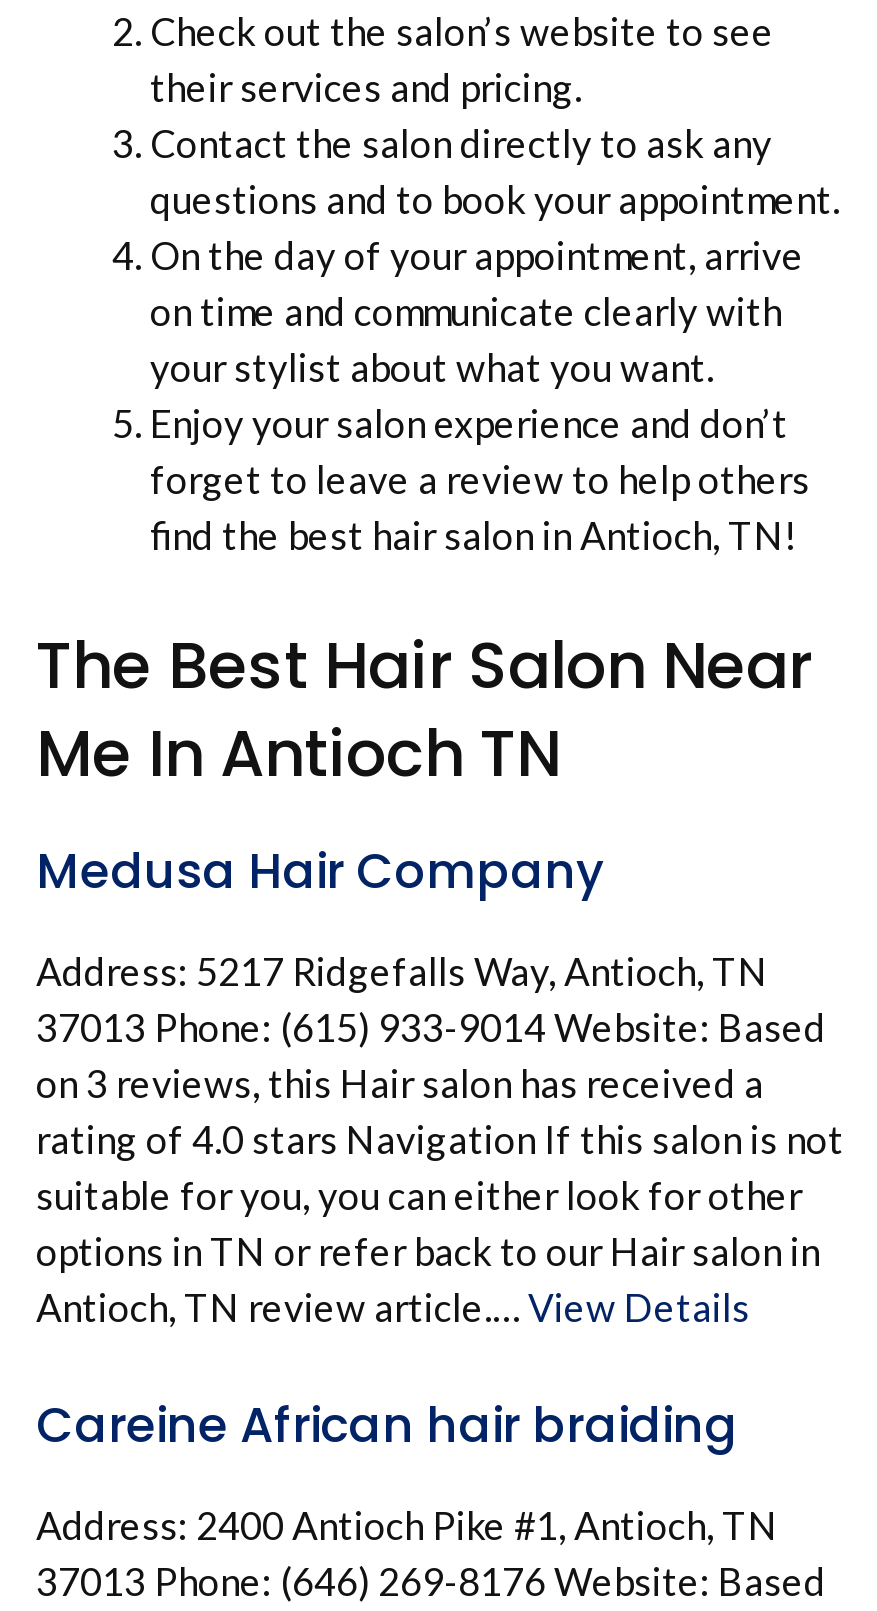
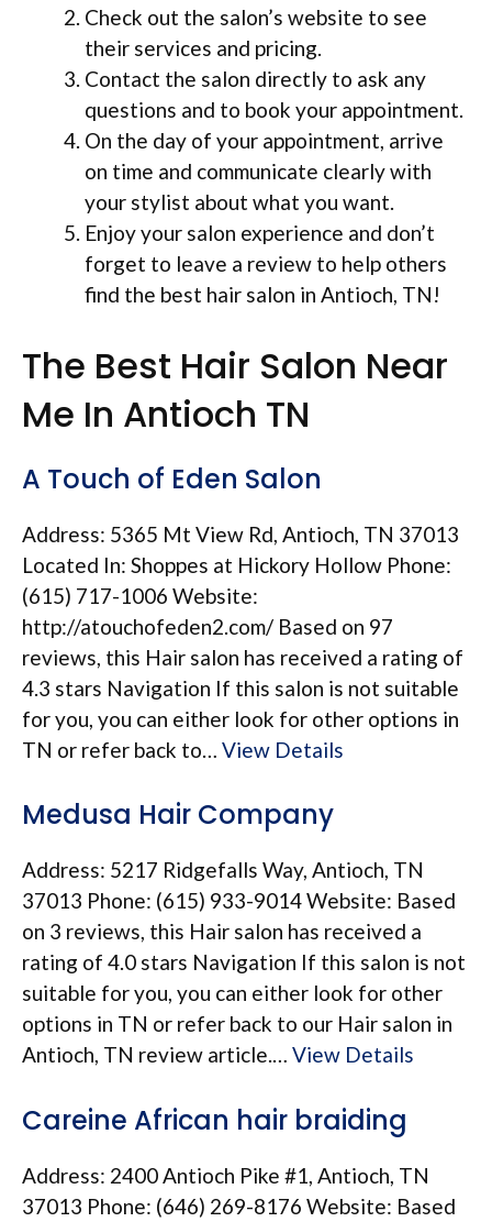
none -> [22,460,463,762] A Touch of Eden Salon | Address: 5365 Mt View Rd, Antioch, TN 37013 | Located In: Shoppes at Hickory Hollow Phone: | (615) 717-1006 Website: | http://atouchofeden2.com/ Based on 97 | reviews, this Hair salon has received a rating of | 4.3 stars Navigation If this salon is not suitable | for you, you can either look for other options in | TN or refer back to… View Details

